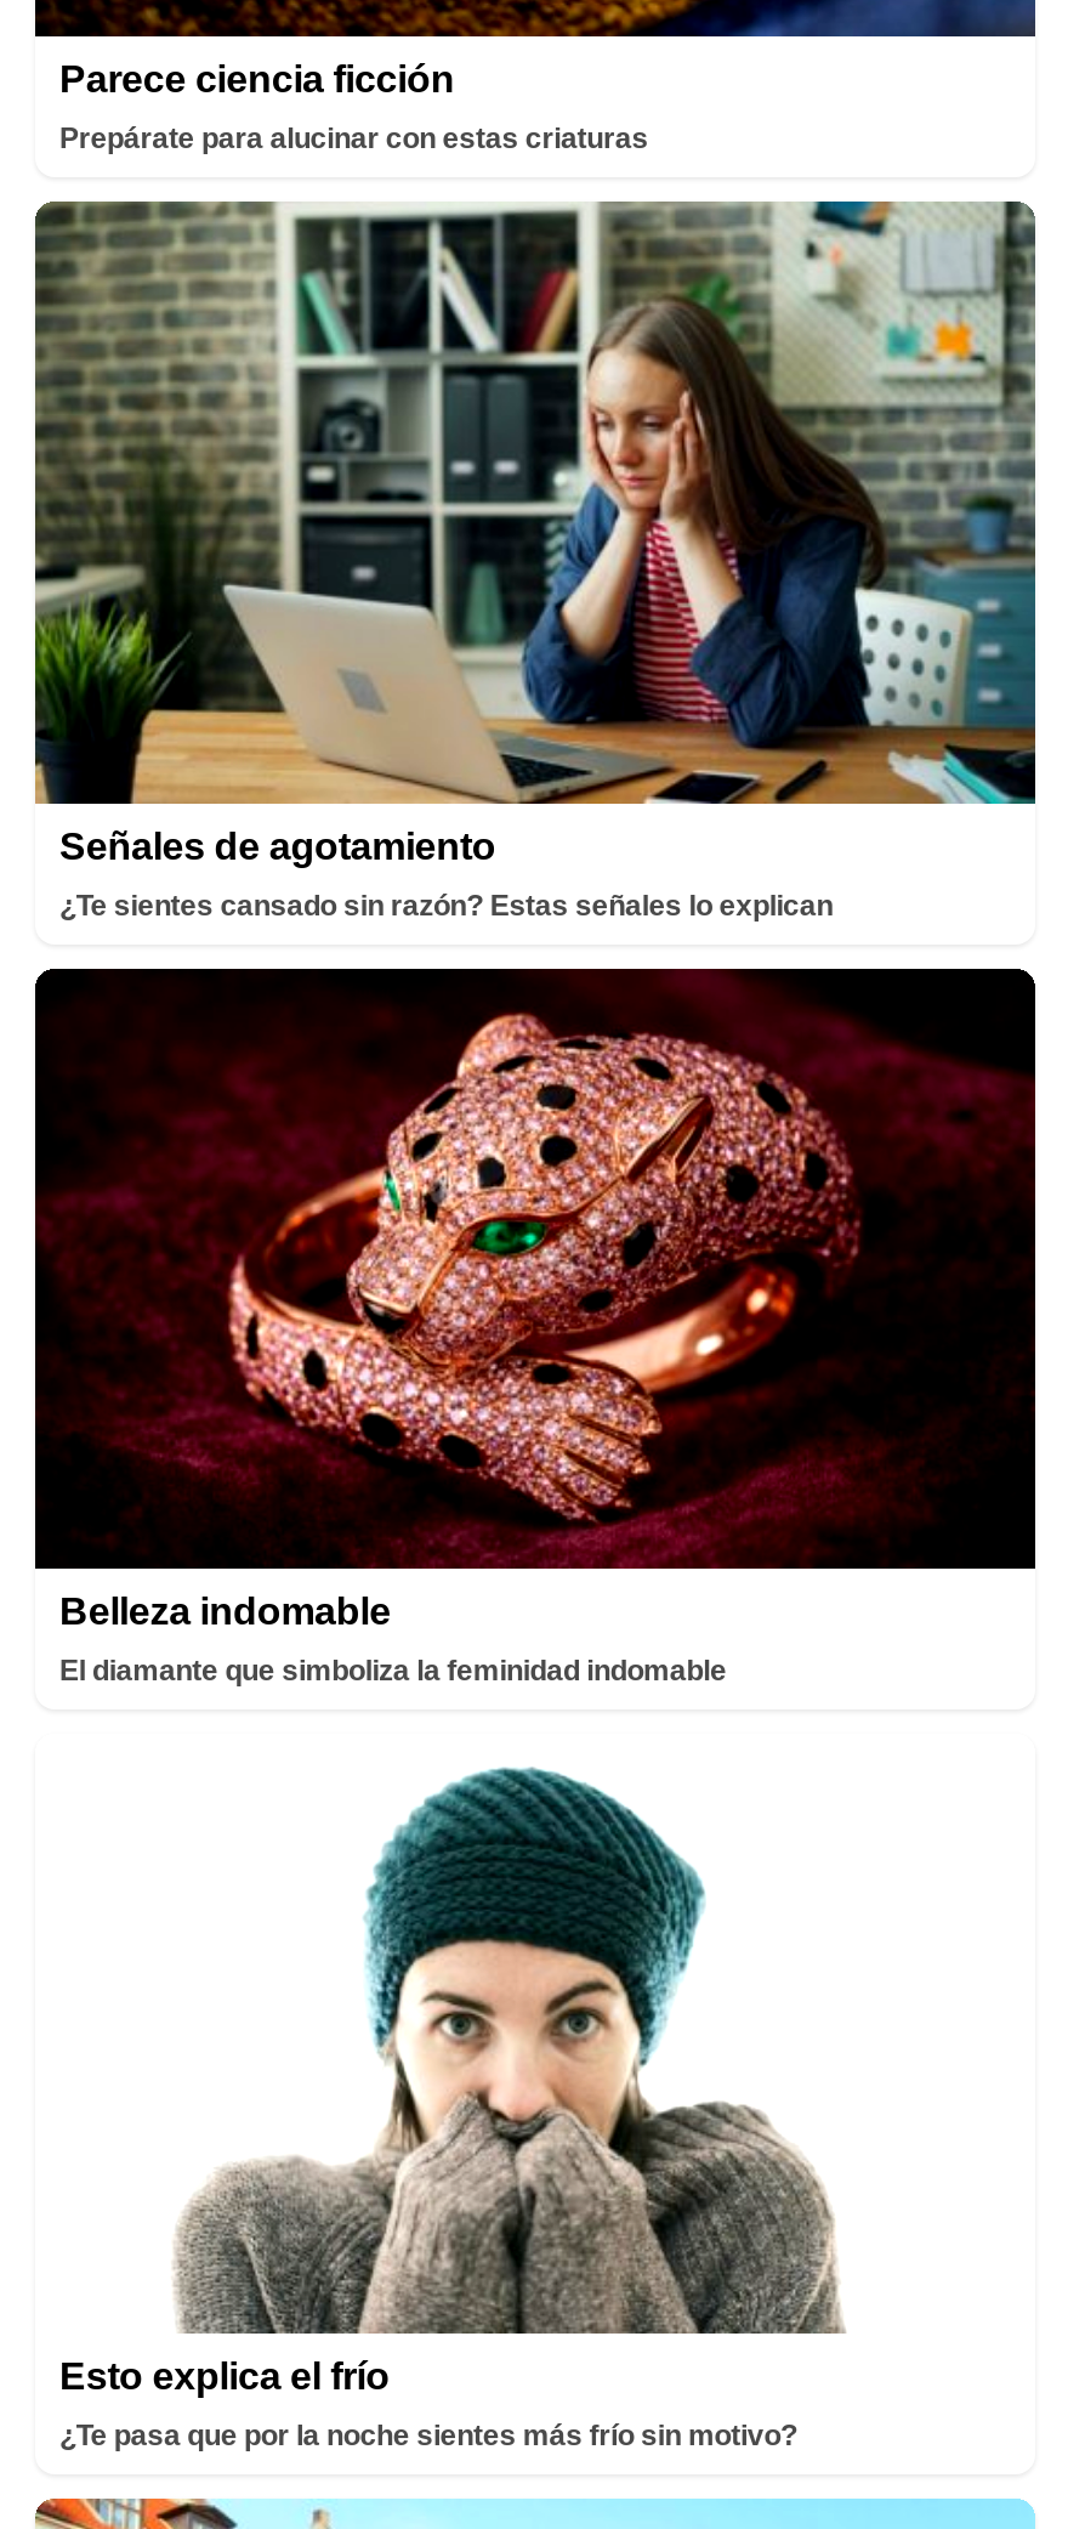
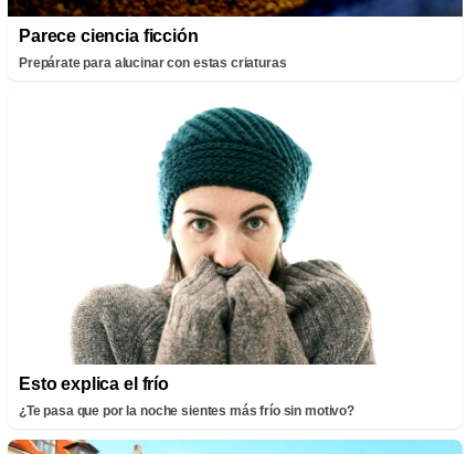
[33,199,1038,921] [image] | Señales de agotamiento | ¿Te sientes cansado sin razón? Estas señales lo explican -> none
[35,966,1038,1687] [image] | Belleza indomable | El diamante que simboliza la feminidad indomable -> none

